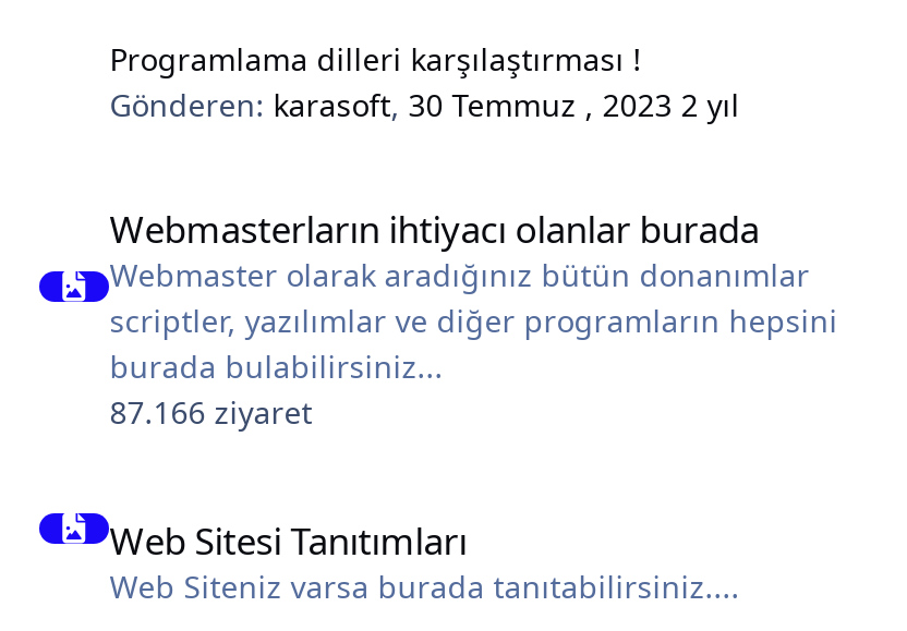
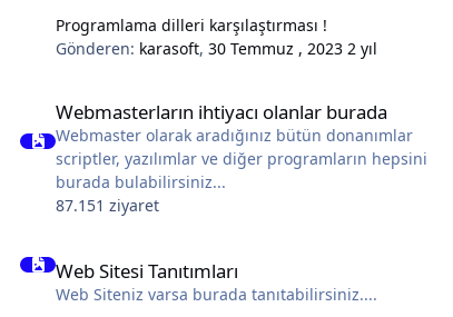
[109,391,312,433] 87.166 ziyaret -> [56,195,159,216] 87.151 ziyaret

